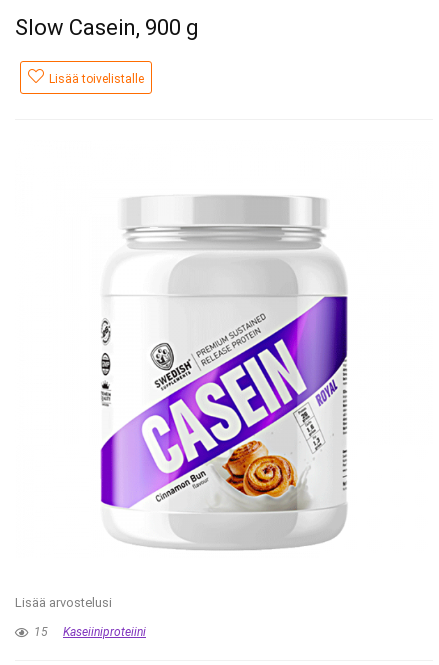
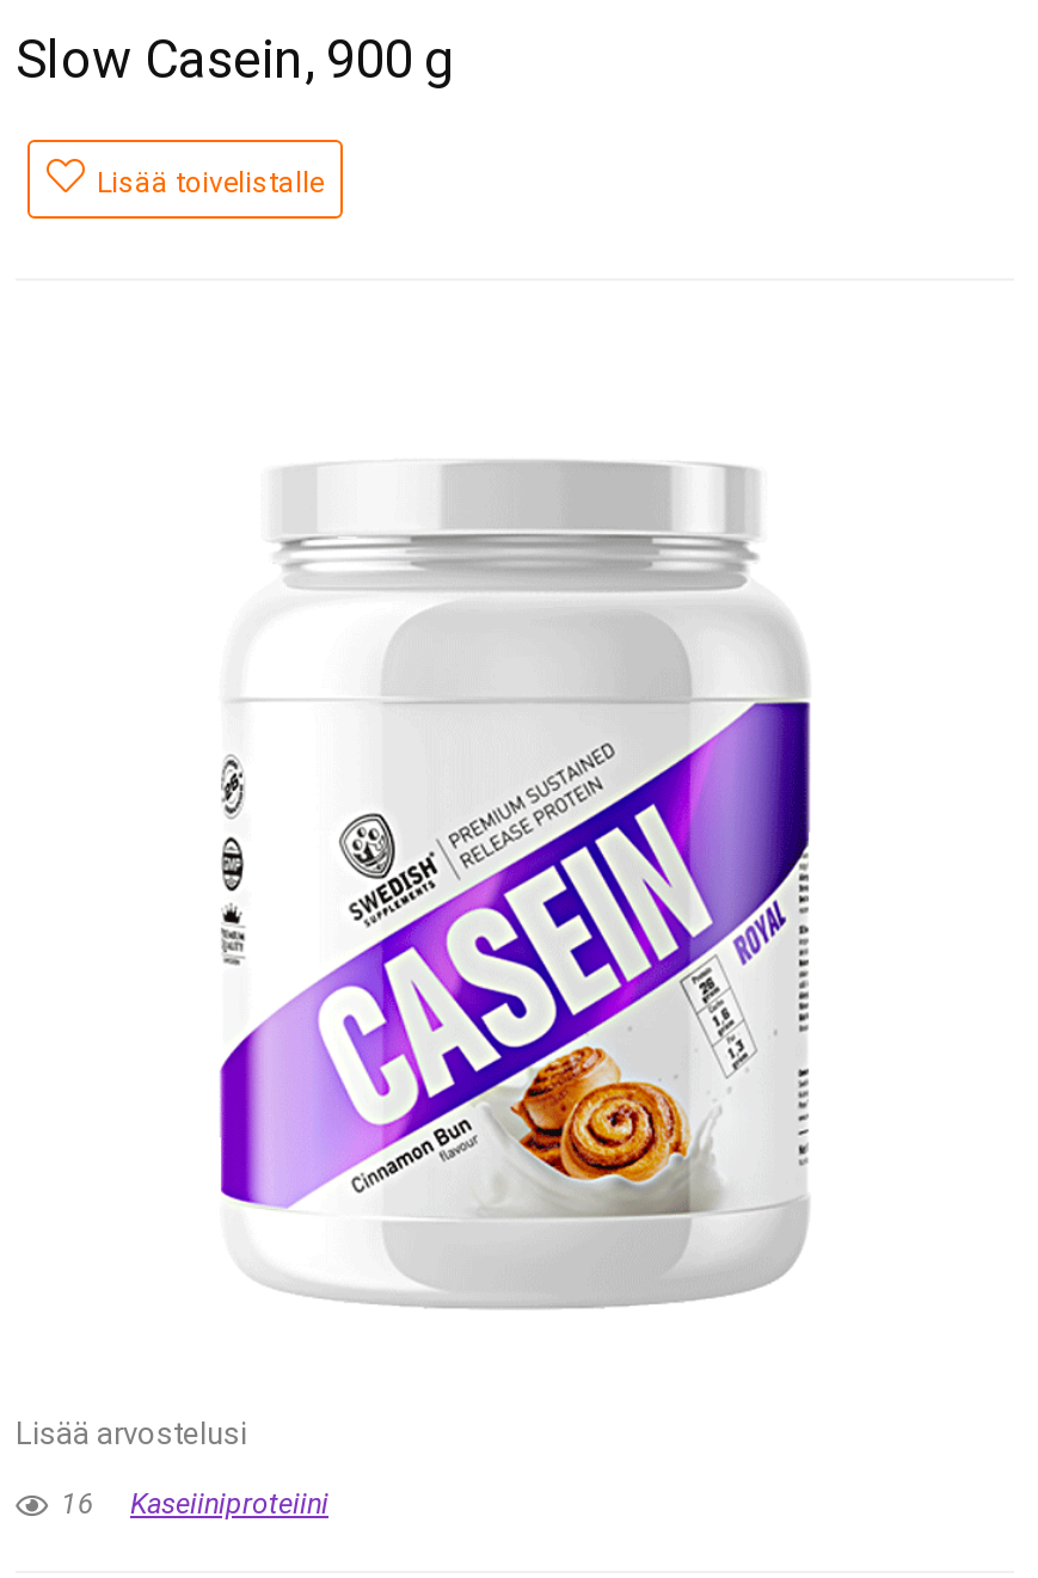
[34,625,146,639] 15 Kaseiiniproteiini -> [61,1487,328,1520] 16 Kaseiiniproteiini

